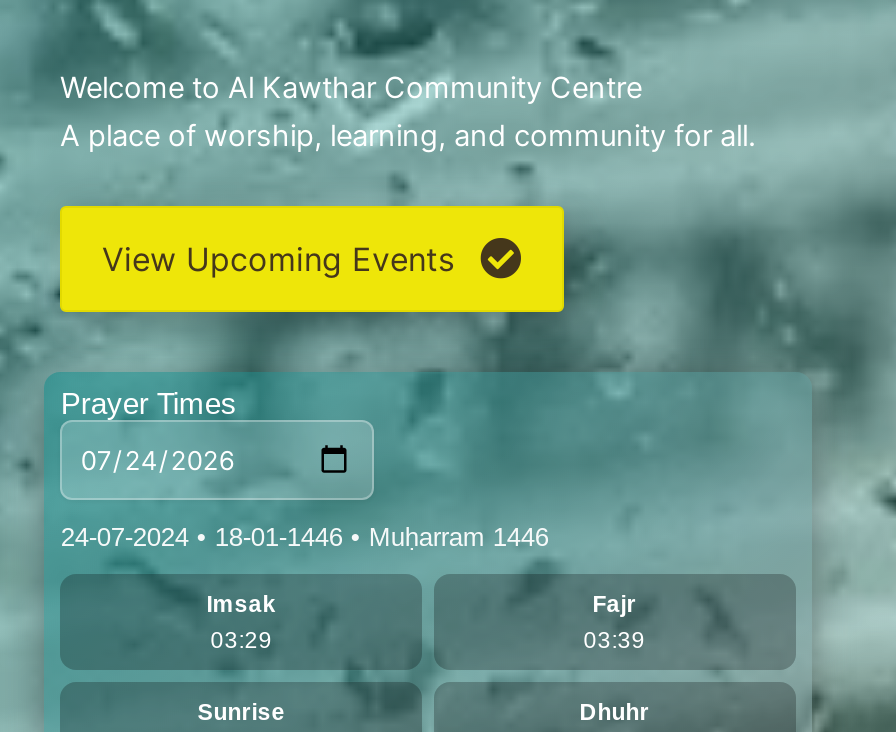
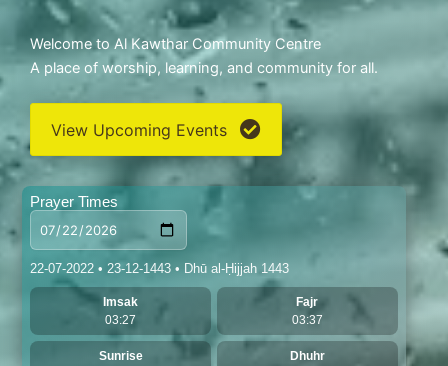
[61,521,549,551] 24-07-2024 • 18-01-1446 • Muḥarram 1446 -> [30,261,289,276] 22-07-2022 • 23-12-1443 • Dhū al-Ḥijjah 1443
[210,627,272,651] 03:29 -> [105,314,136,326] 03:27
[584,627,646,651] 03:39 -> [292,314,323,326] 03:37

